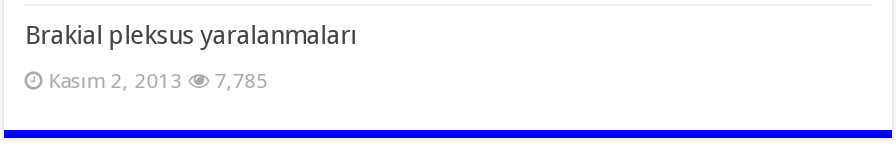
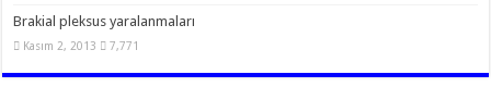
[48,68,268,92] Kasım 2, 2013 7,785 -> [23,39,139,52] Kasım 2, 2013 7,771

